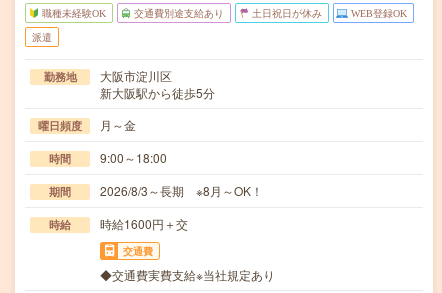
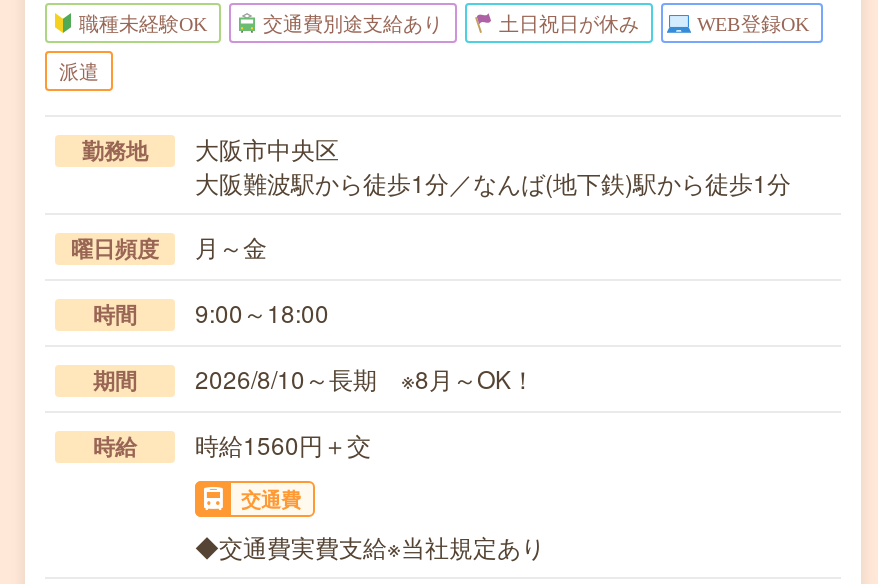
[100,67,215,101] 大阪市淀川区 | 新大阪駅から徒歩5分 -> [195,131,791,199] 大阪市中央区 | 大阪難波駅から徒歩1分／なんば(地下鉄)駅から徒歩1分
[49,182,263,199] 期間 2026/8/3～長期 ※8月～OK！ -> [93,361,535,395] 期間 2026/8/10～長期 ※8月～OK！
[49,215,188,232] 時給 時給1600円＋交 -> [93,427,371,461] 時給 時給1560円＋交

